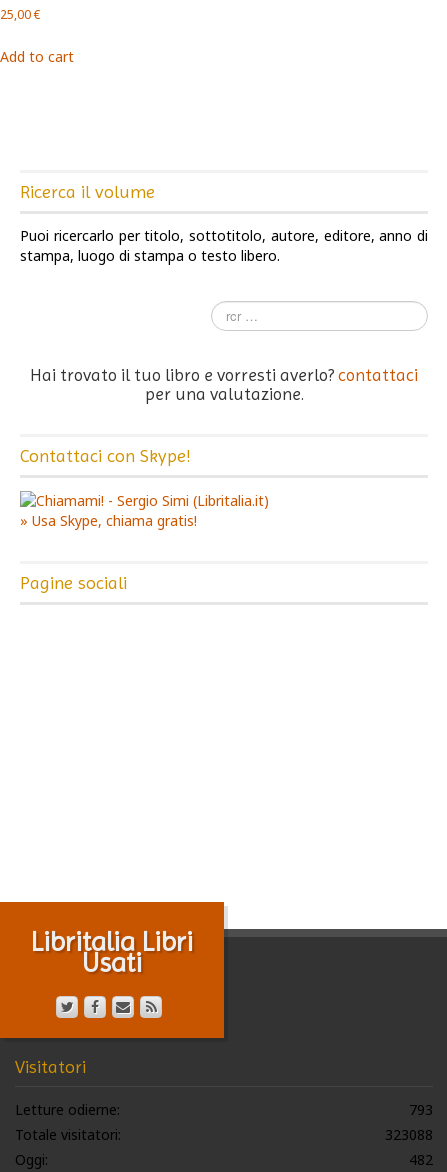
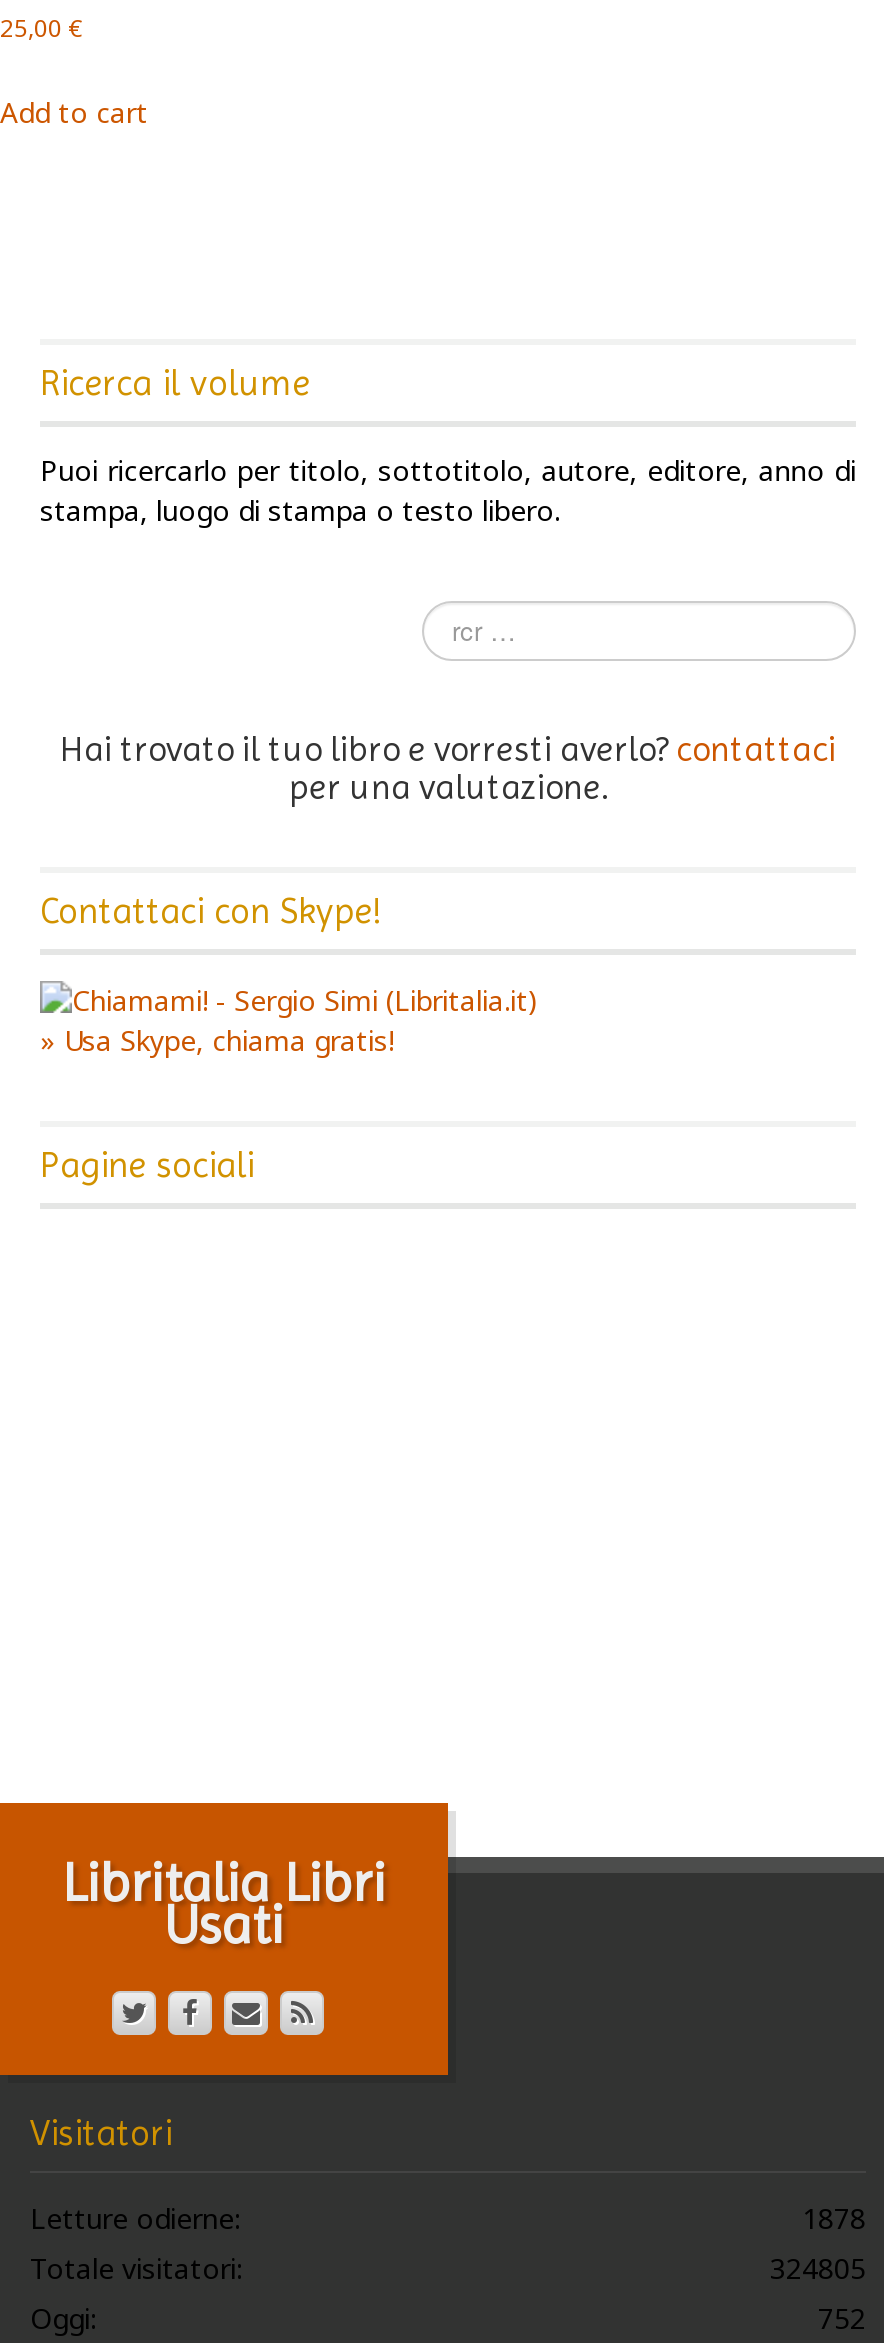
[409,1100,433,1119] 793 -> [802,2199,866,2237] 1878
[385,1125,433,1144] 323088 -> [770,2249,866,2287] 324805
[409,1150,433,1169] 482 -> [818,2299,866,2337] 752

